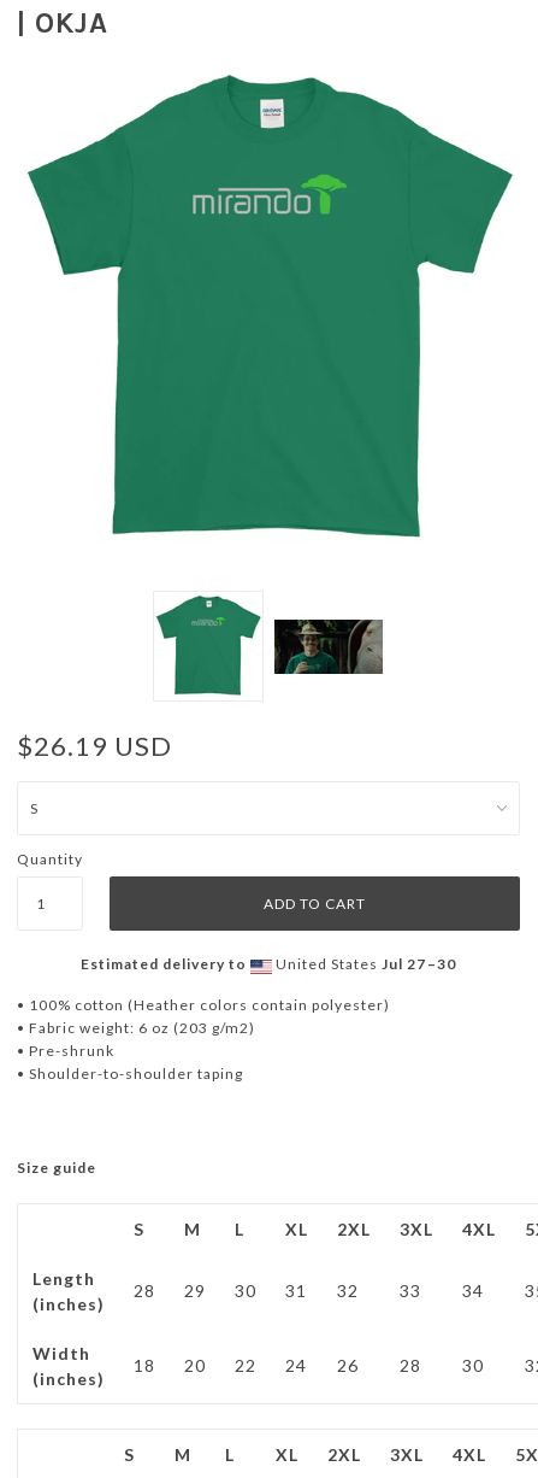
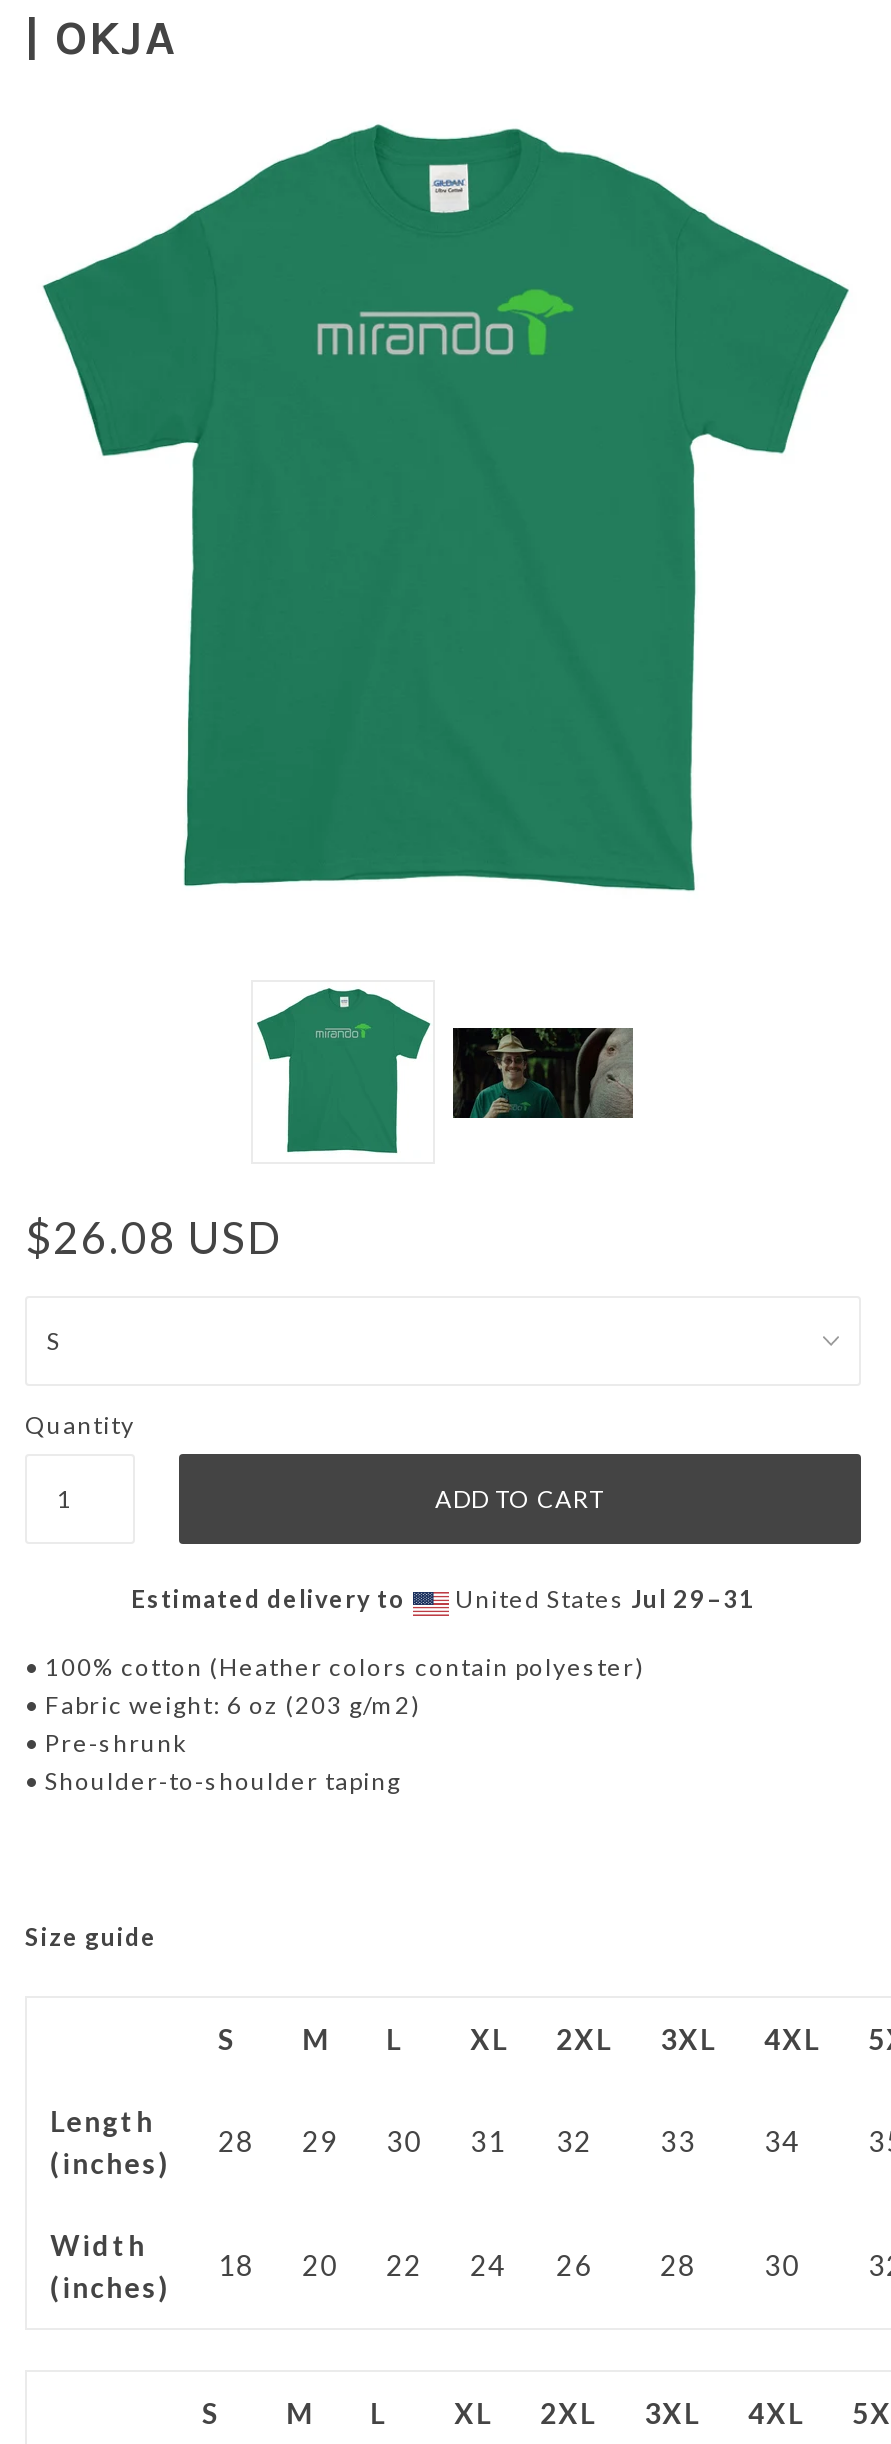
[17,729,172,762] $26.19 USD -> [25,1210,283,1264] $26.08 USD
[272,955,456,973] United States Jul 27–30 -> [449,1584,755,1614] United States Jul 29–31

